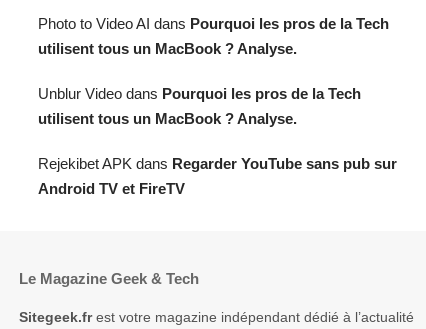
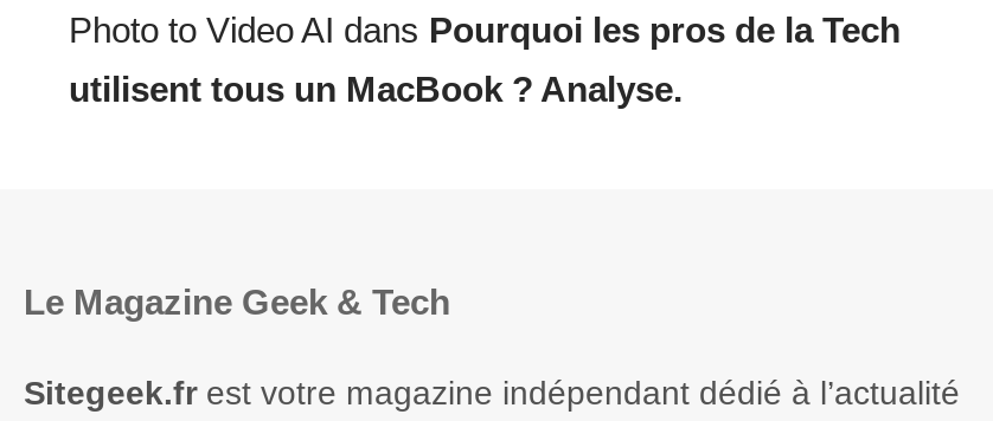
[38,85,397,197] Unblur Video dans Pourquoi les pros de la Tech | utilisent tous un MacBook ? Analyse. | Rejekibet APK dans Regarder YouTube sans pub sur | Android TV et FireTV -> none

